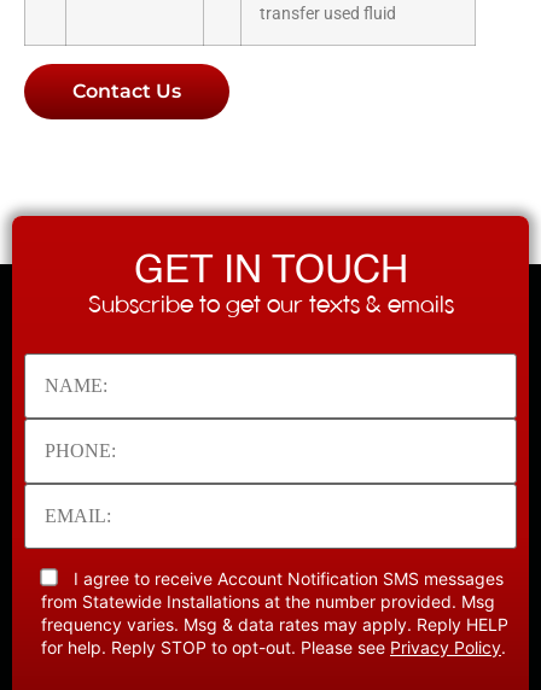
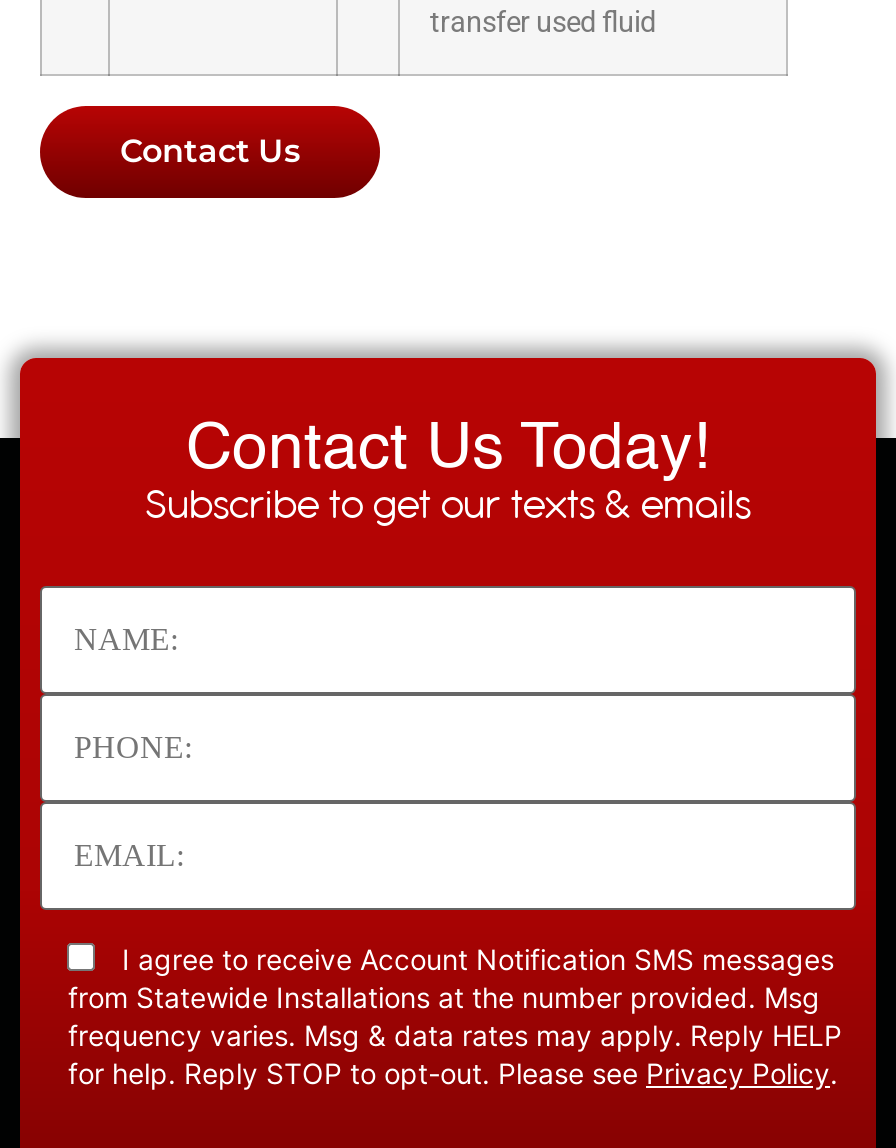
[133,252,408,291] GET IN TOUCH -> [186,418,710,482] Contact Us Today!

